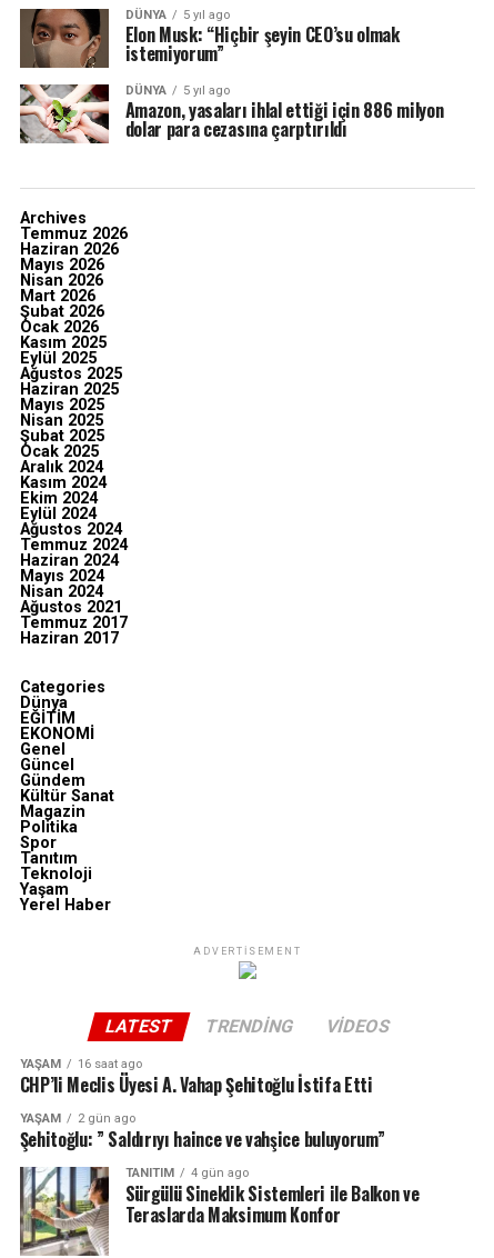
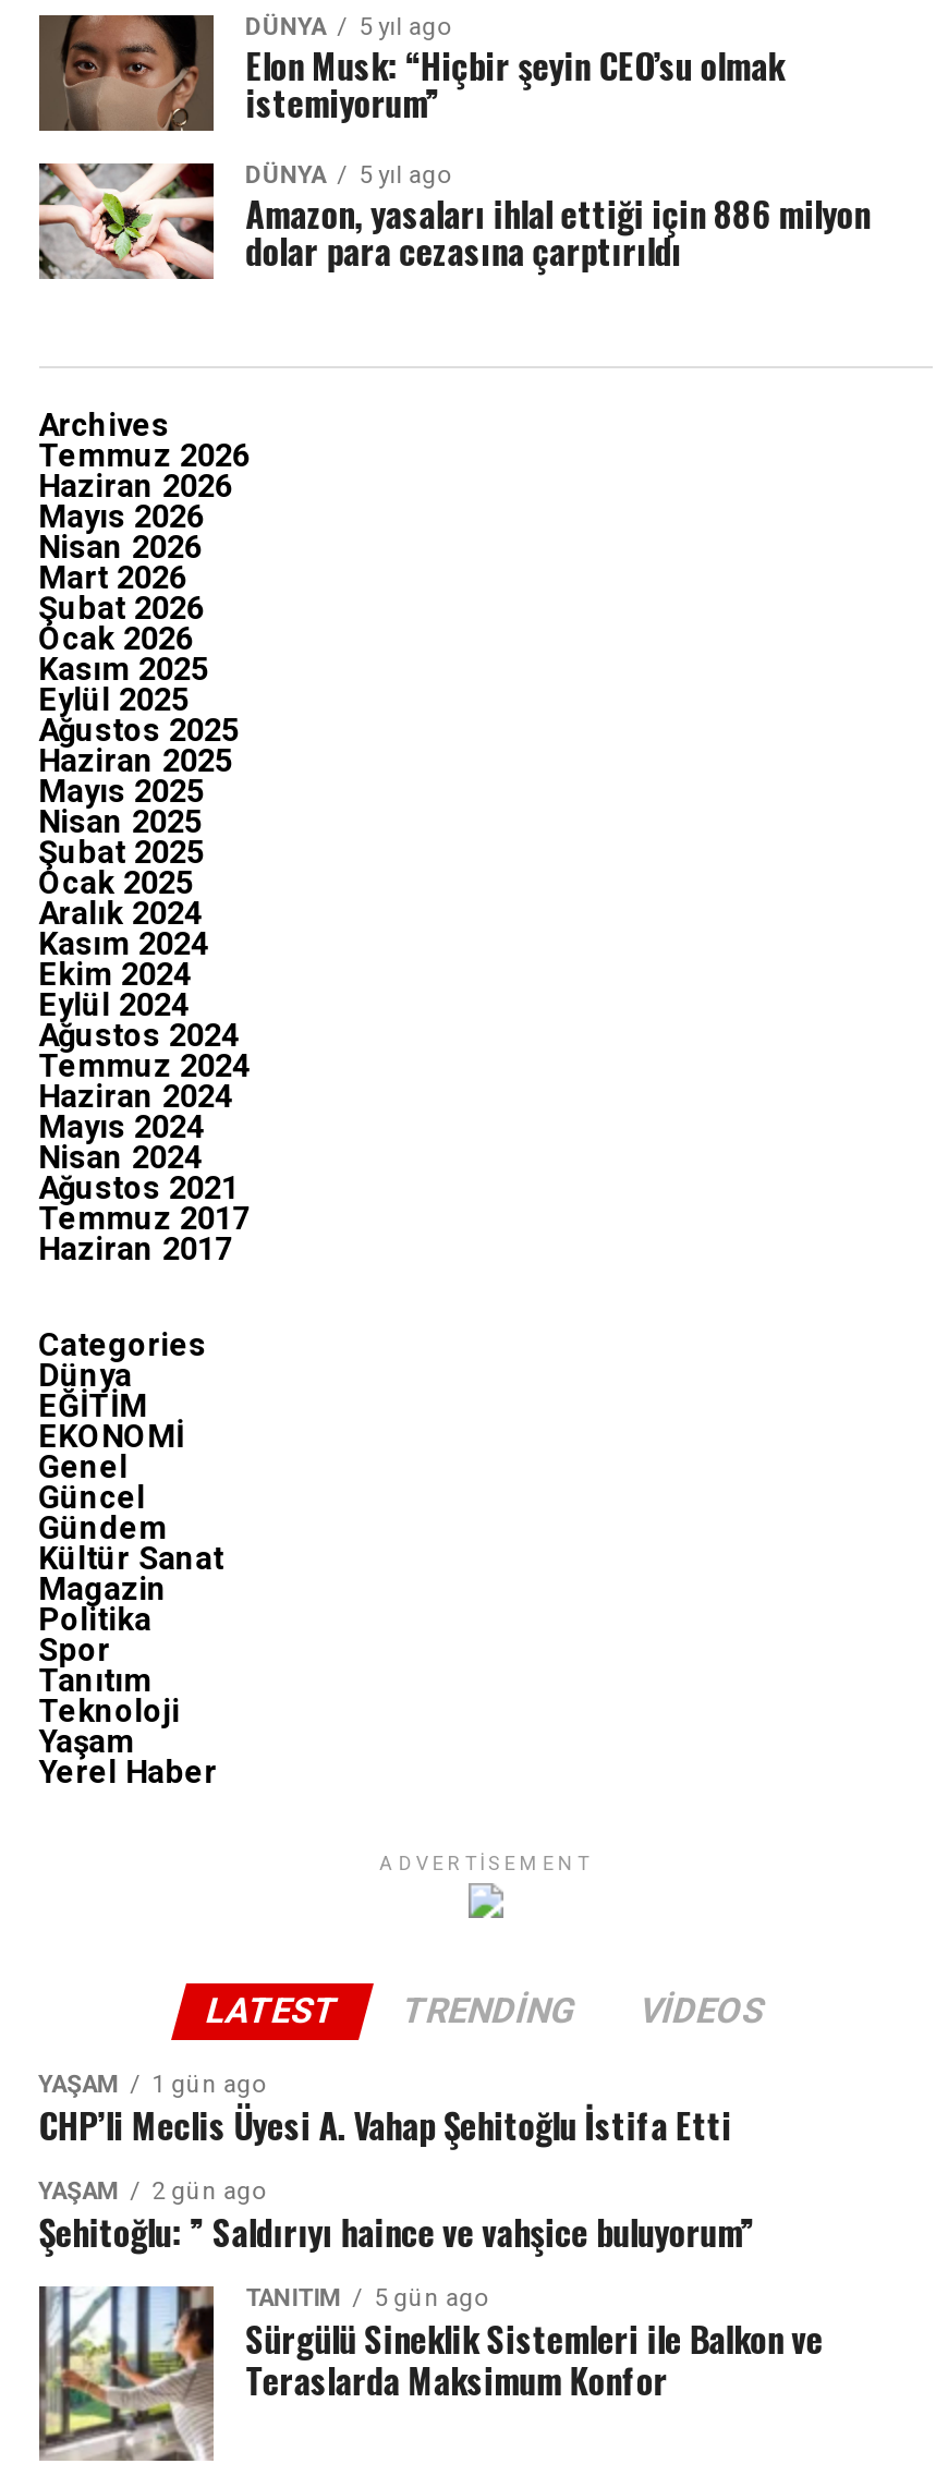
[20,1057,142,1072] YAŞAM 16 saat ago -> [39,2071,265,2100] YAŞAM 1 gün ago
[125,1166,248,1181] TANITIM 4 gün ago -> [246,2285,488,2313] TANITIM 5 gün ago

